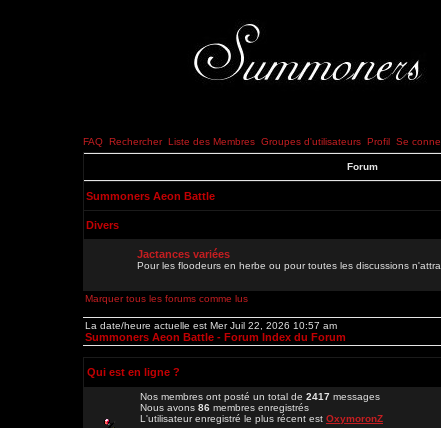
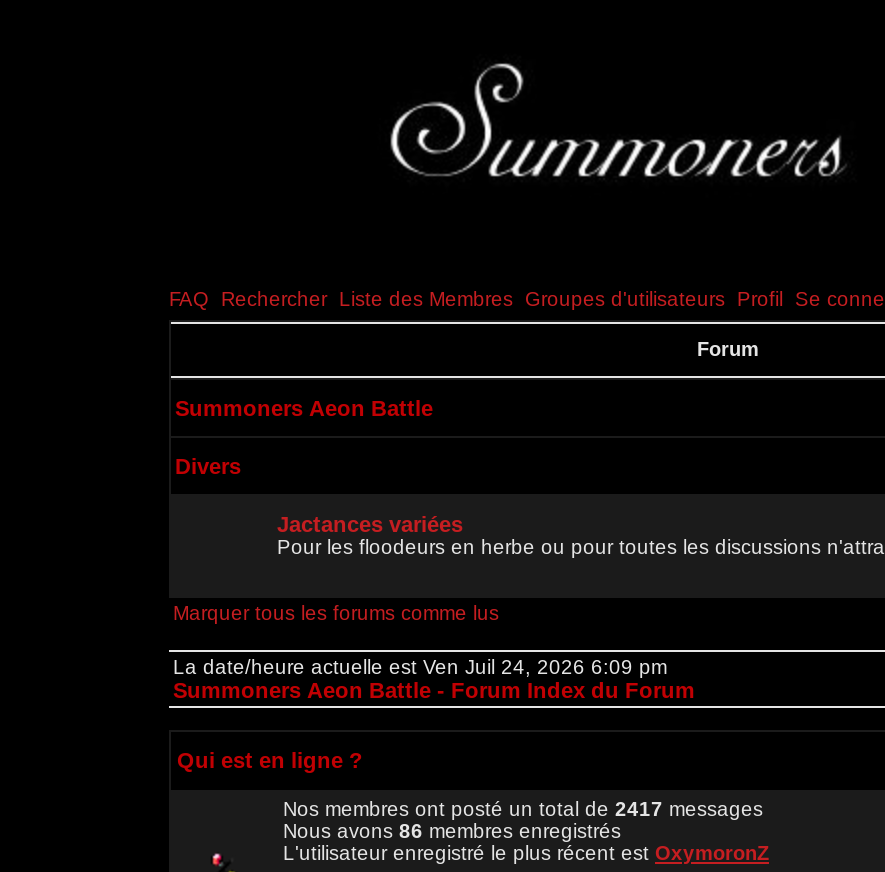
[85,320,337,331] La date/heure actuelle est Mer Juil 22, 2026 10:57 am -> [173,656,667,678] La date/heure actuelle est Ven Juil 24, 2026 6:09 pm

